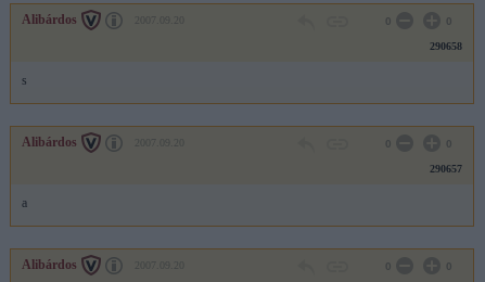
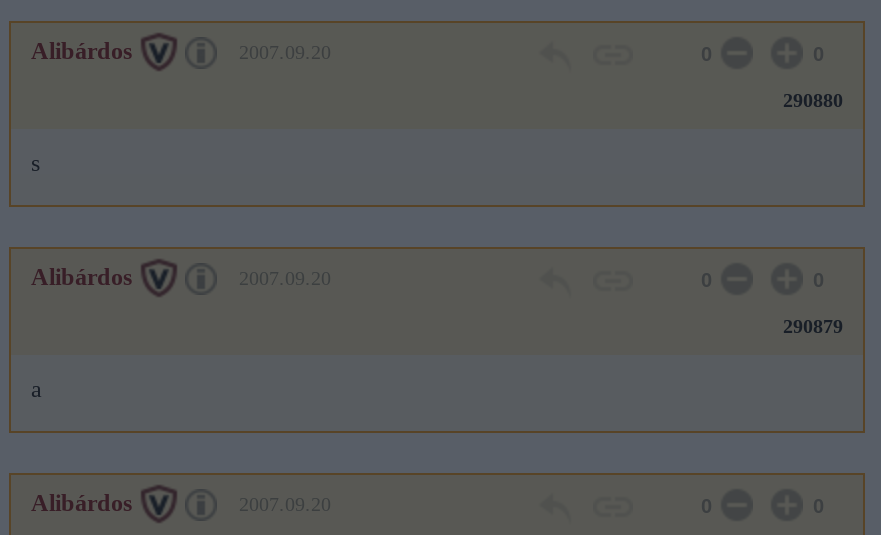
[430,40,462,52] 290658 -> [783,89,843,111] 290880
[430,163,462,175] 290657 -> [783,315,843,337] 290879

